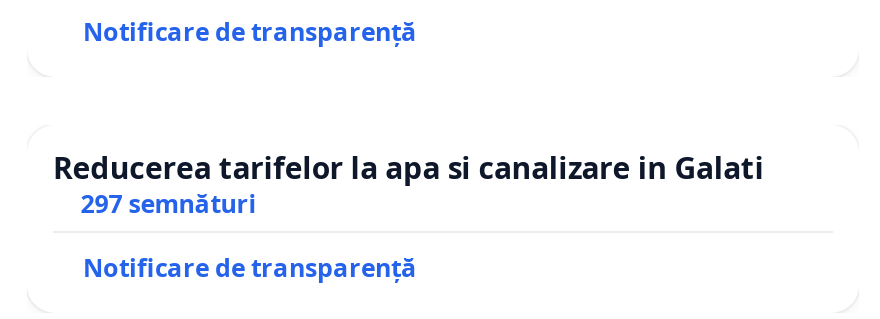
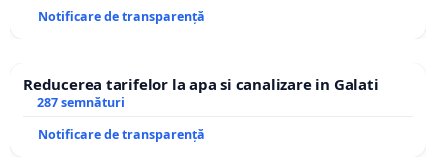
[81,188,257,222] 297 semnături -> [37,94,125,111] 287 semnături

